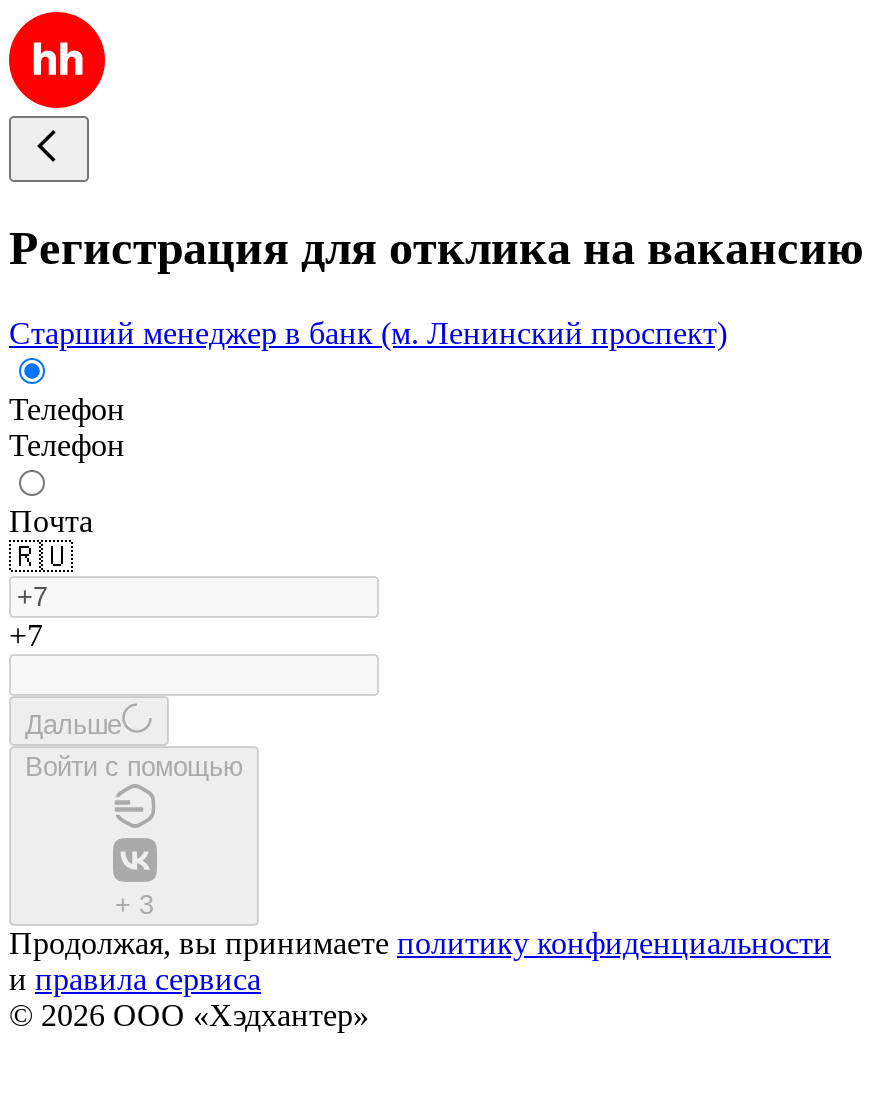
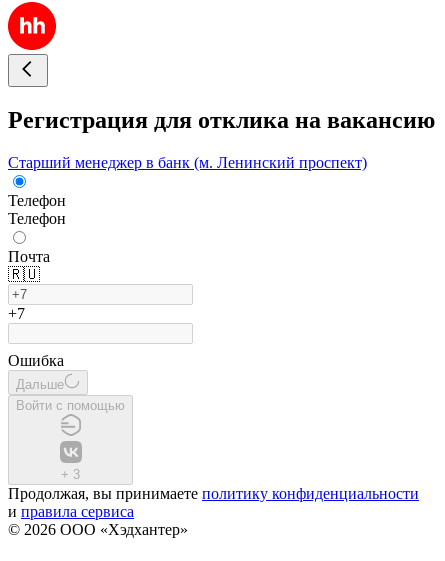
none -> [8,352,64,369] Ошибка

